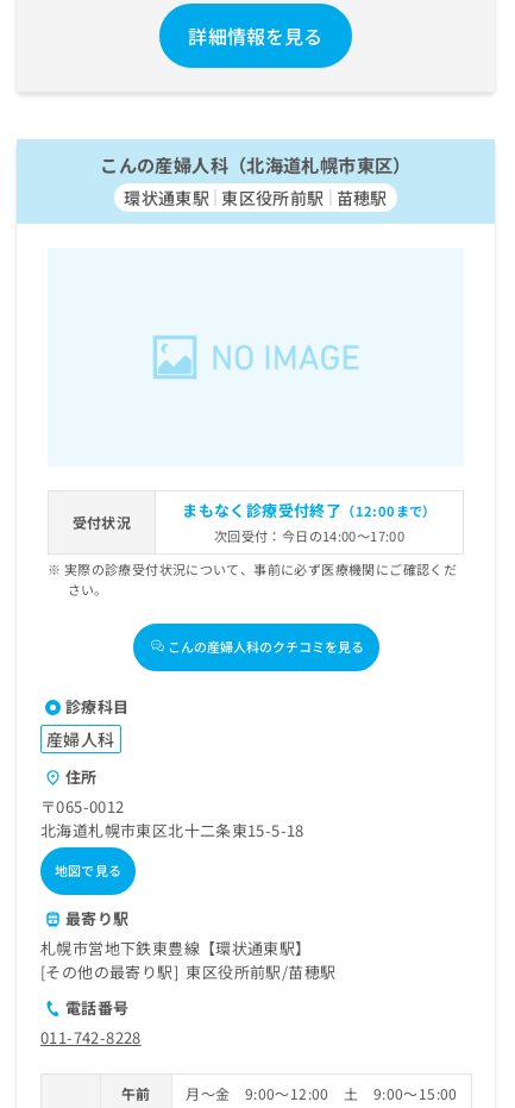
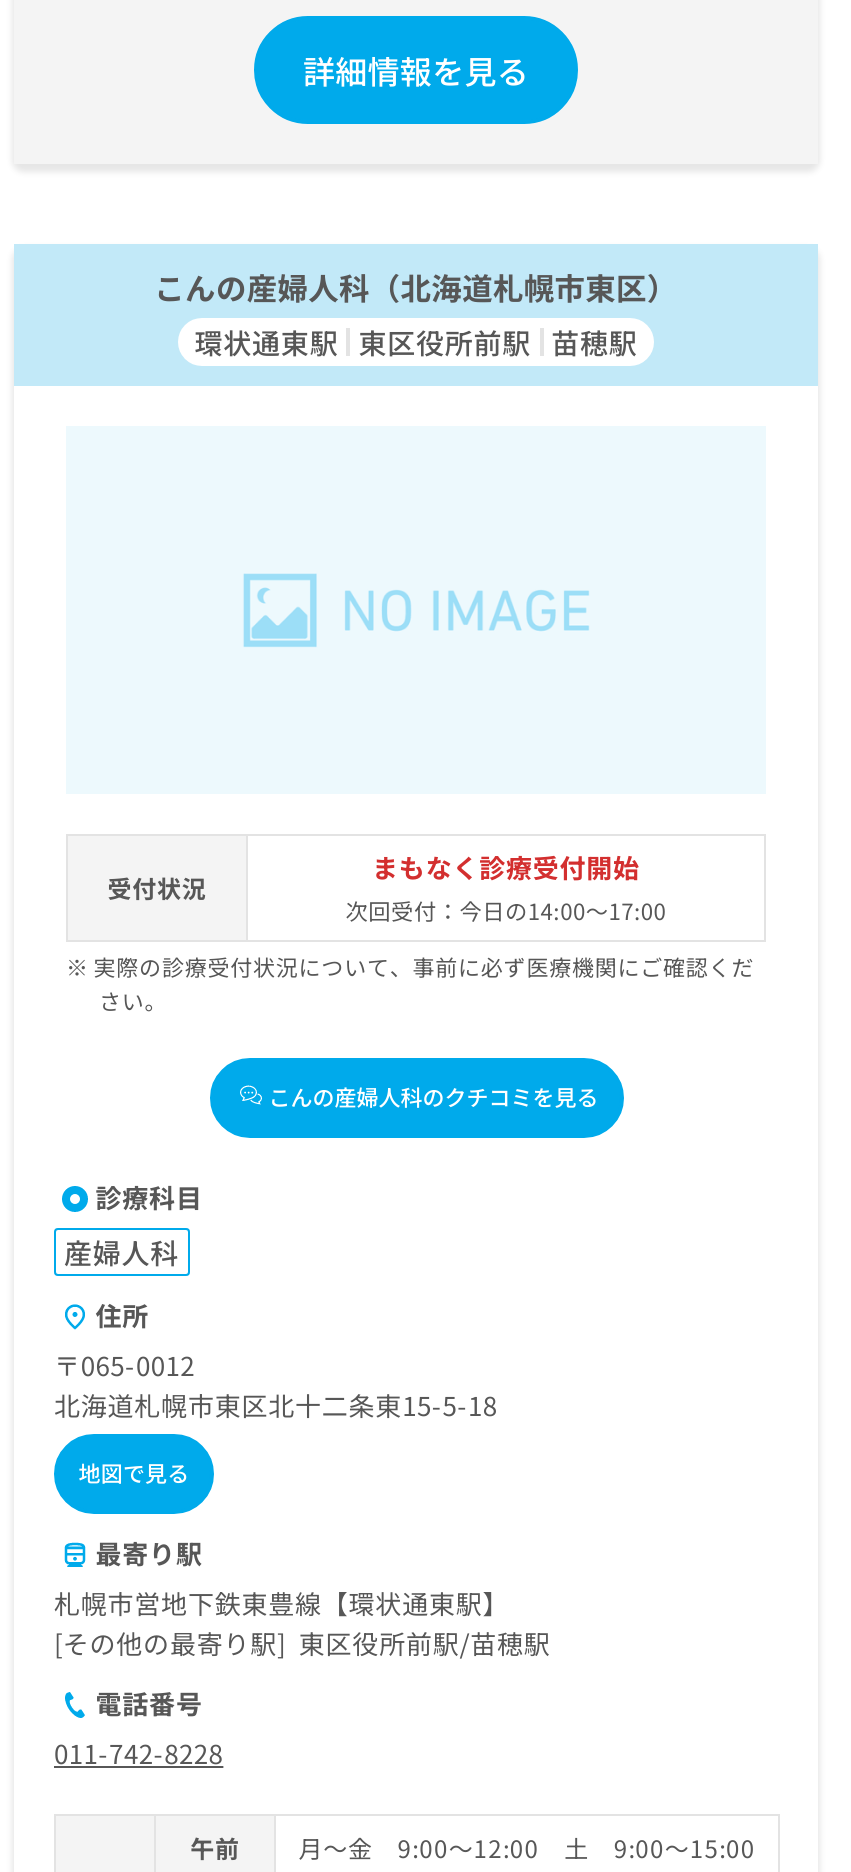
[182,499,436,521] まもなく診療受付終了（12:00まで） -> [372,848,640,886] まもなく診療受付開始

